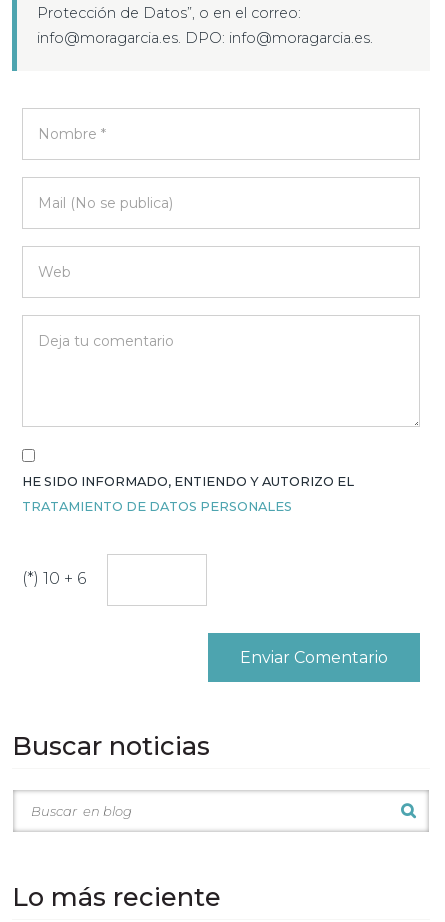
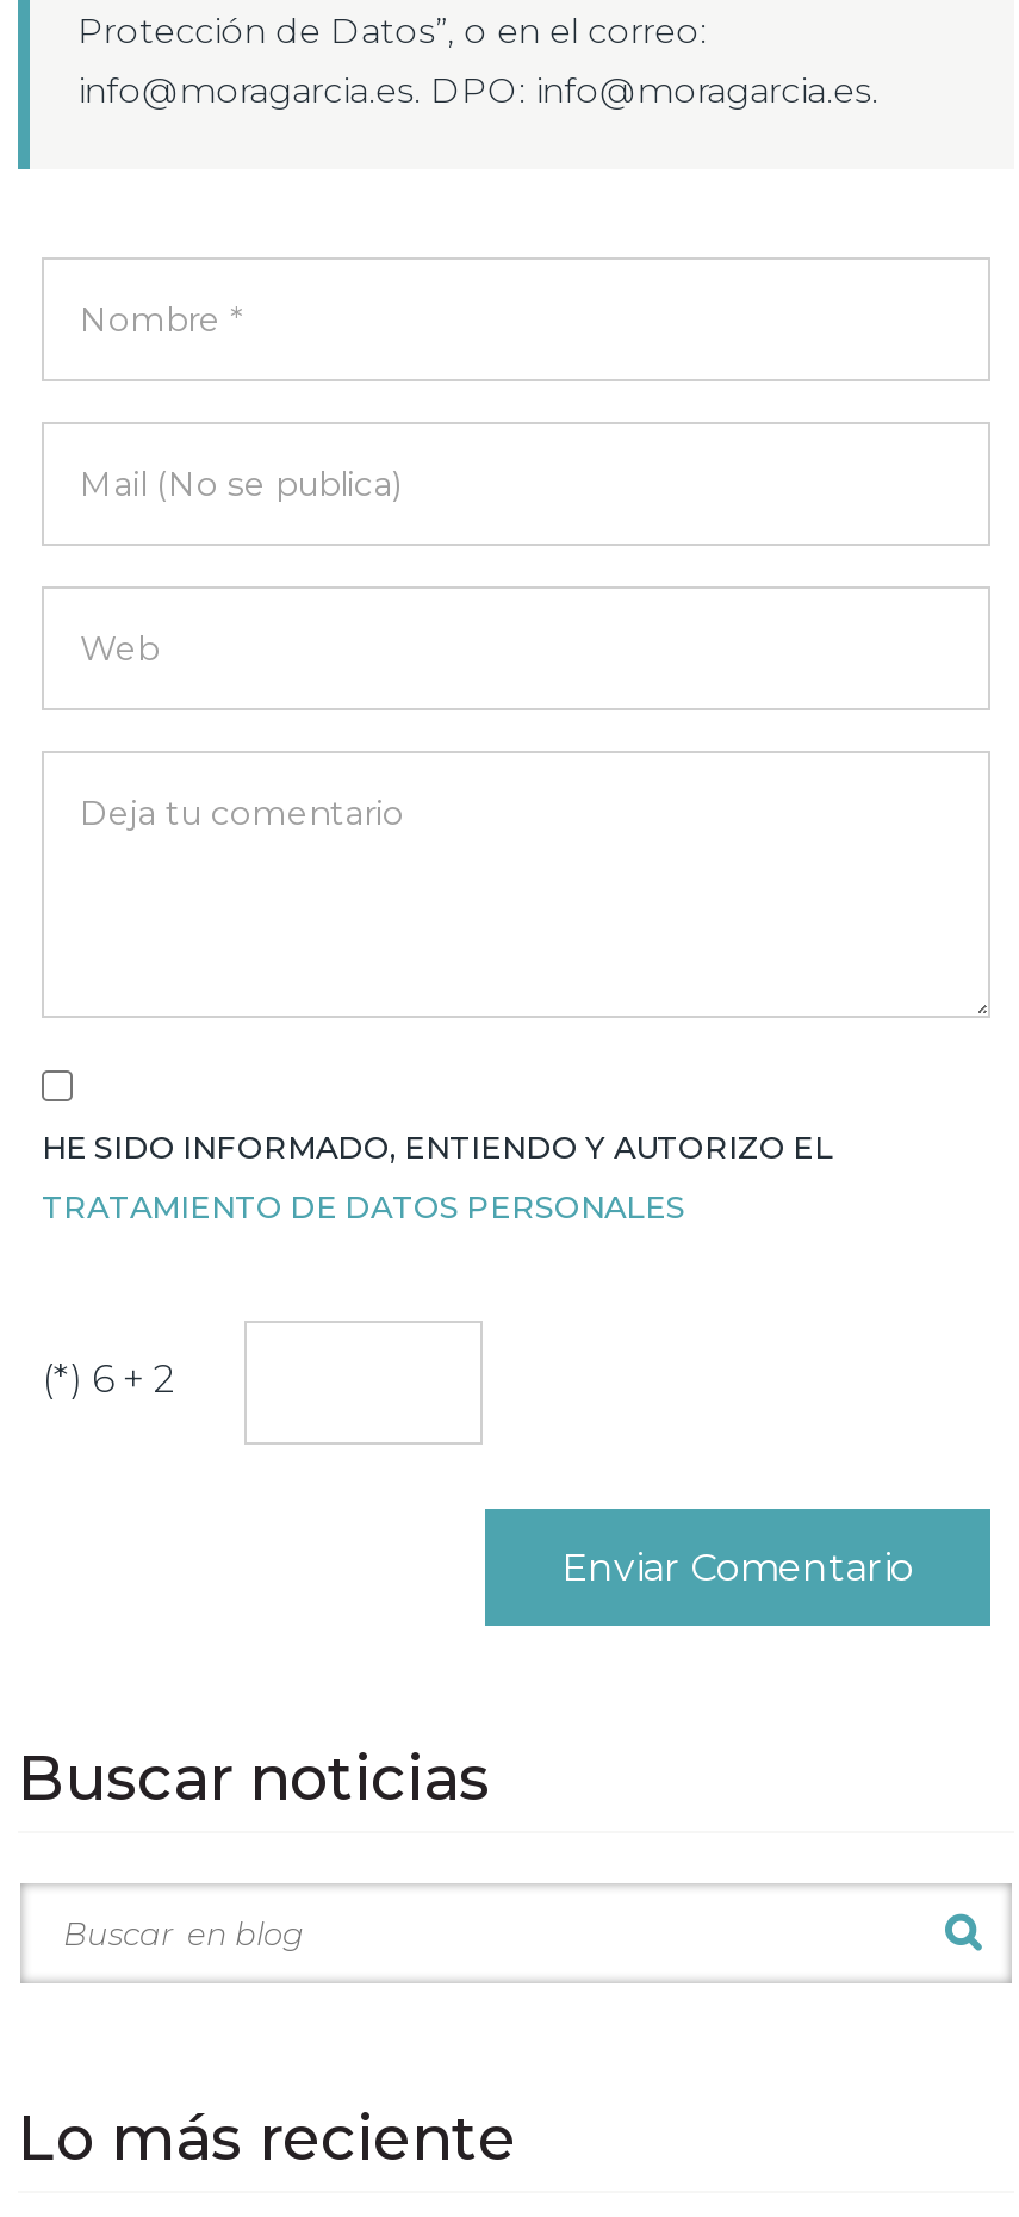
[22,569,86,588] (*) 10 + 6 -> [42,1357,175,1403] (*) 6 + 2

